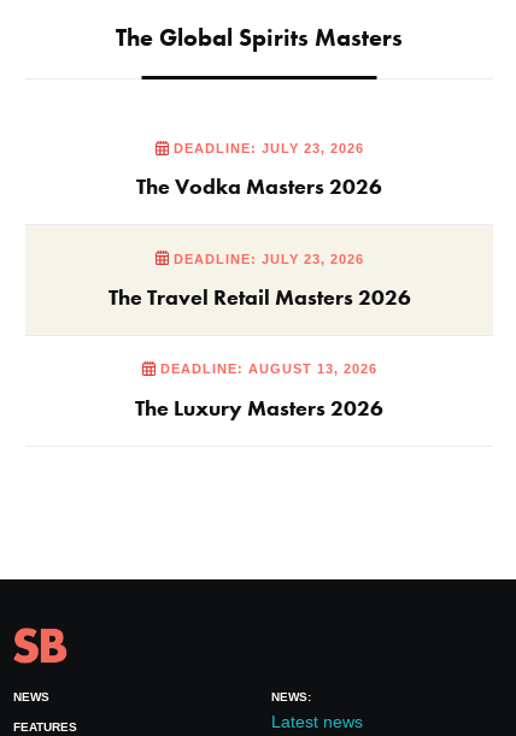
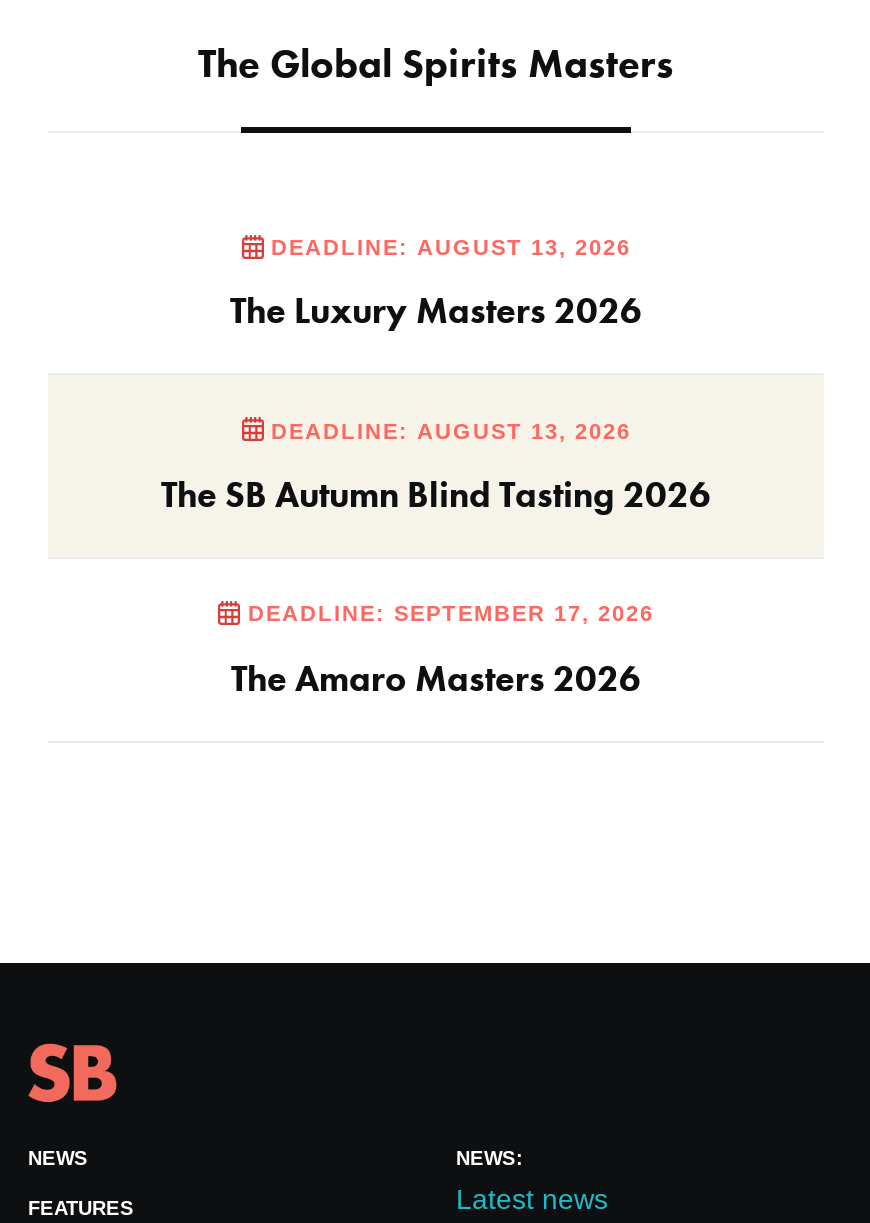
[108,141,411,311] DEADLINE: JULY 23, 2026 | The Vodka Masters 2026 | DEADLINE: JULY 23, 2026 | The Travel Retail Masters 2026 -> none
moved [135,362,383,421] -> [230,235,642,333]: DEADLINE: AUGUST 13, 2026 | The Luxury Masters 2026
none -> [161,419,711,700] DEADLINE: AUGUST 13, 2026 | The SB Autumn Blind Tasting 2026 | DEADLINE: SEPTEMBER 17, 2026 | The Amaro Masters 2026

